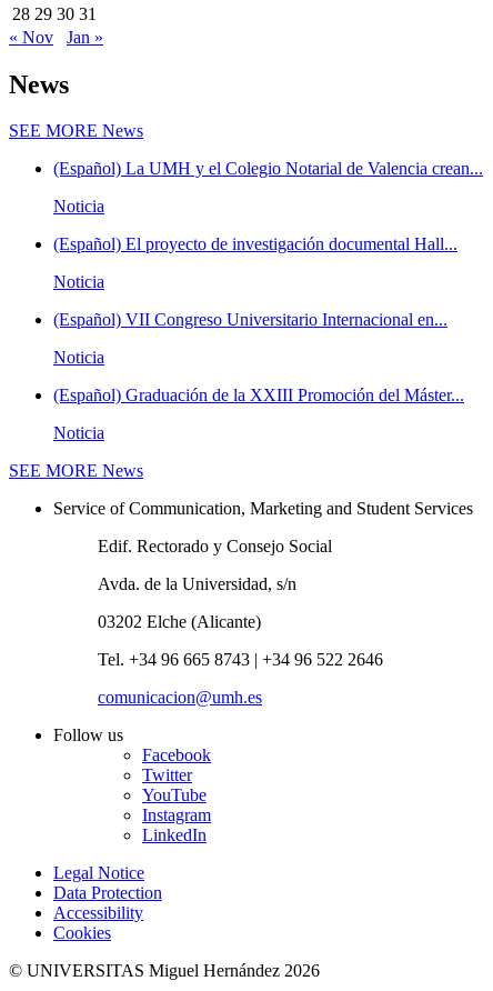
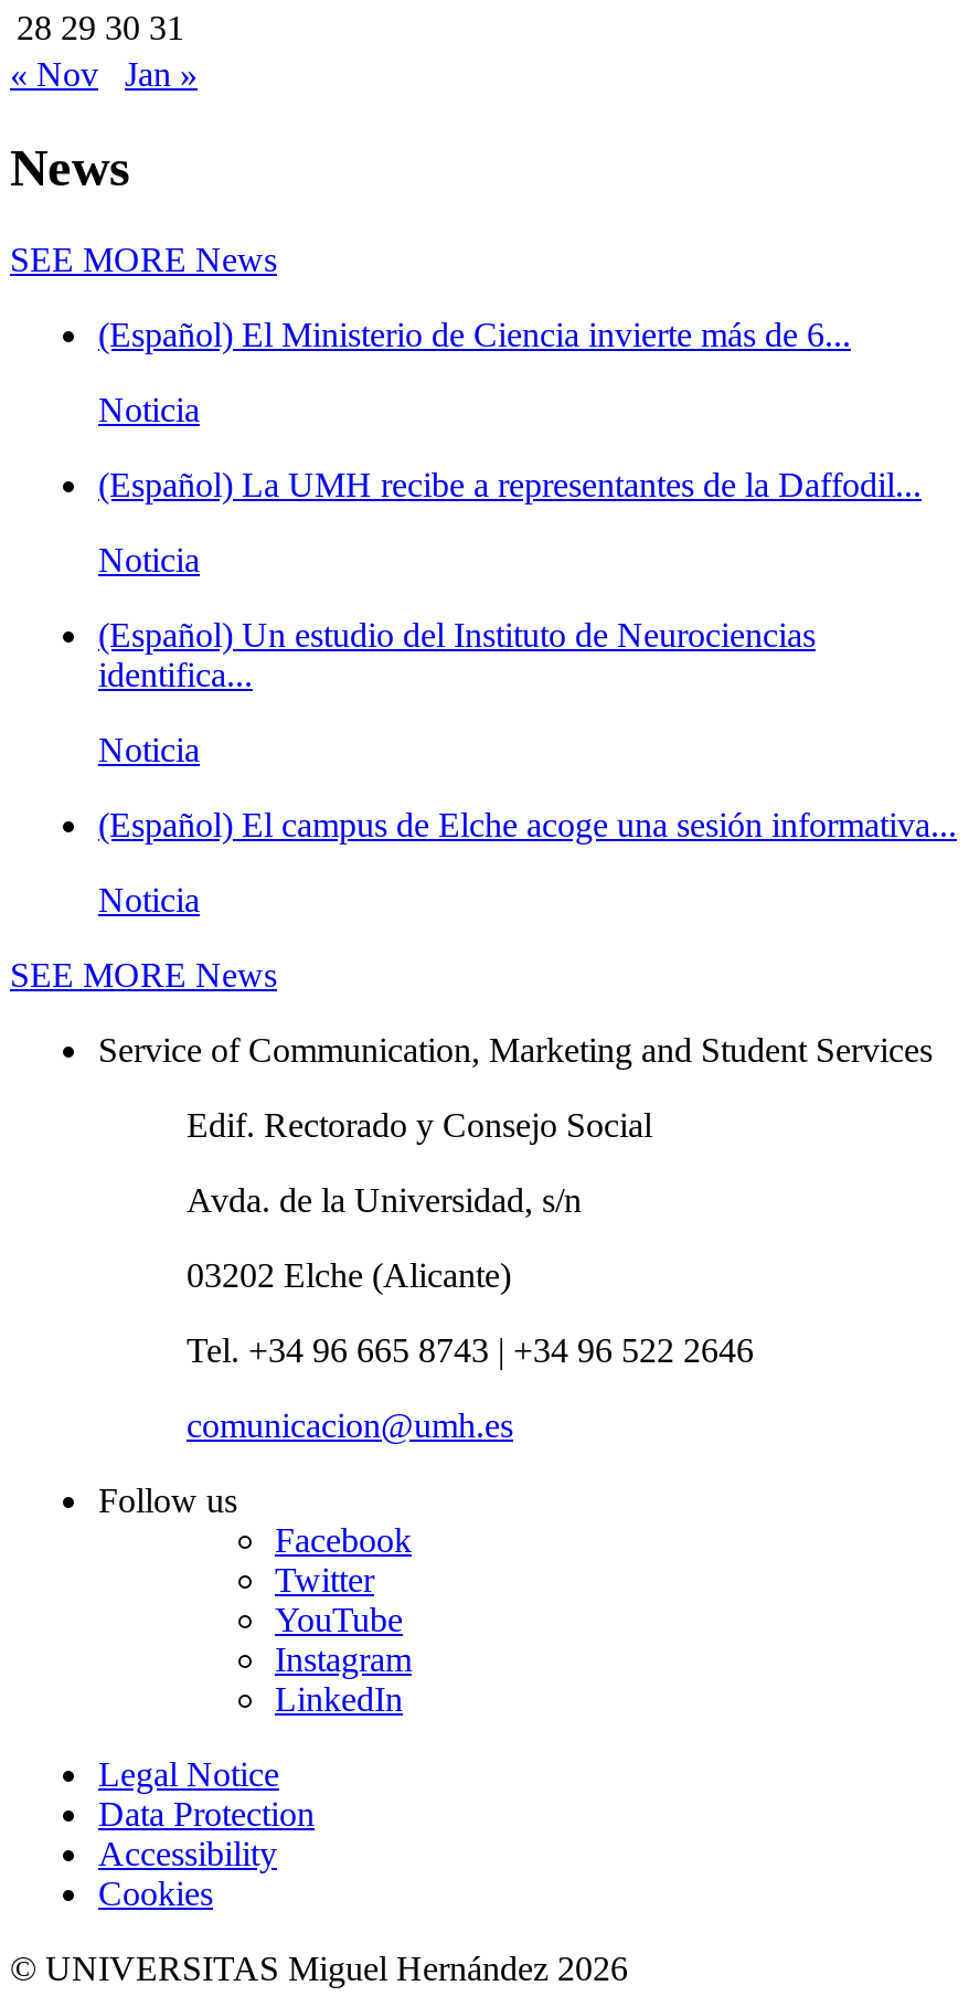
[53,159,483,178] (Español) La UMH y el Colegio Notarial de Valencia crean... -> [98,317,851,354] (Español) El Ministerio de Ciencia invierte más de 6...
[53,235,457,254] (Español) El proyecto de investigación documental Hall... -> [98,467,922,504] (Español) La UMH recibe a representantes de la Daffodil...
[53,310,447,329] (Español) VII Congreso Universitario Internacional en... -> [98,617,816,694] (Español) Un estudio del Instituto de Neurociencias | identifica...
[53,386,464,405] (Español) Graduación de la XXIII Promoción del Máster... -> [98,807,957,844] (Español) El campus de Elche acoge una sesión informativa...

